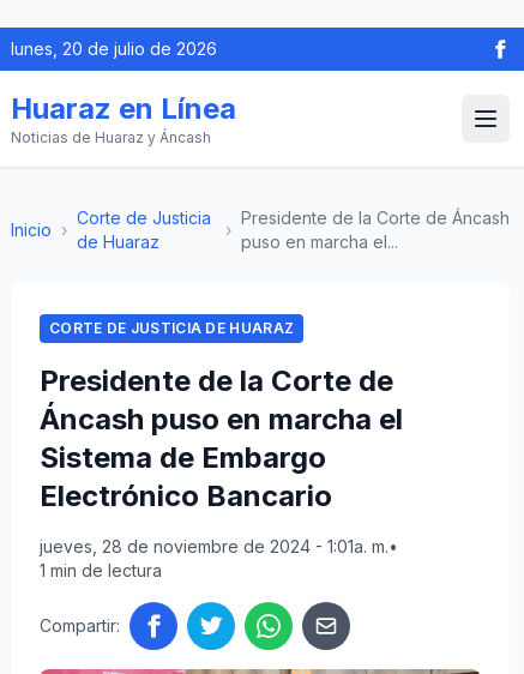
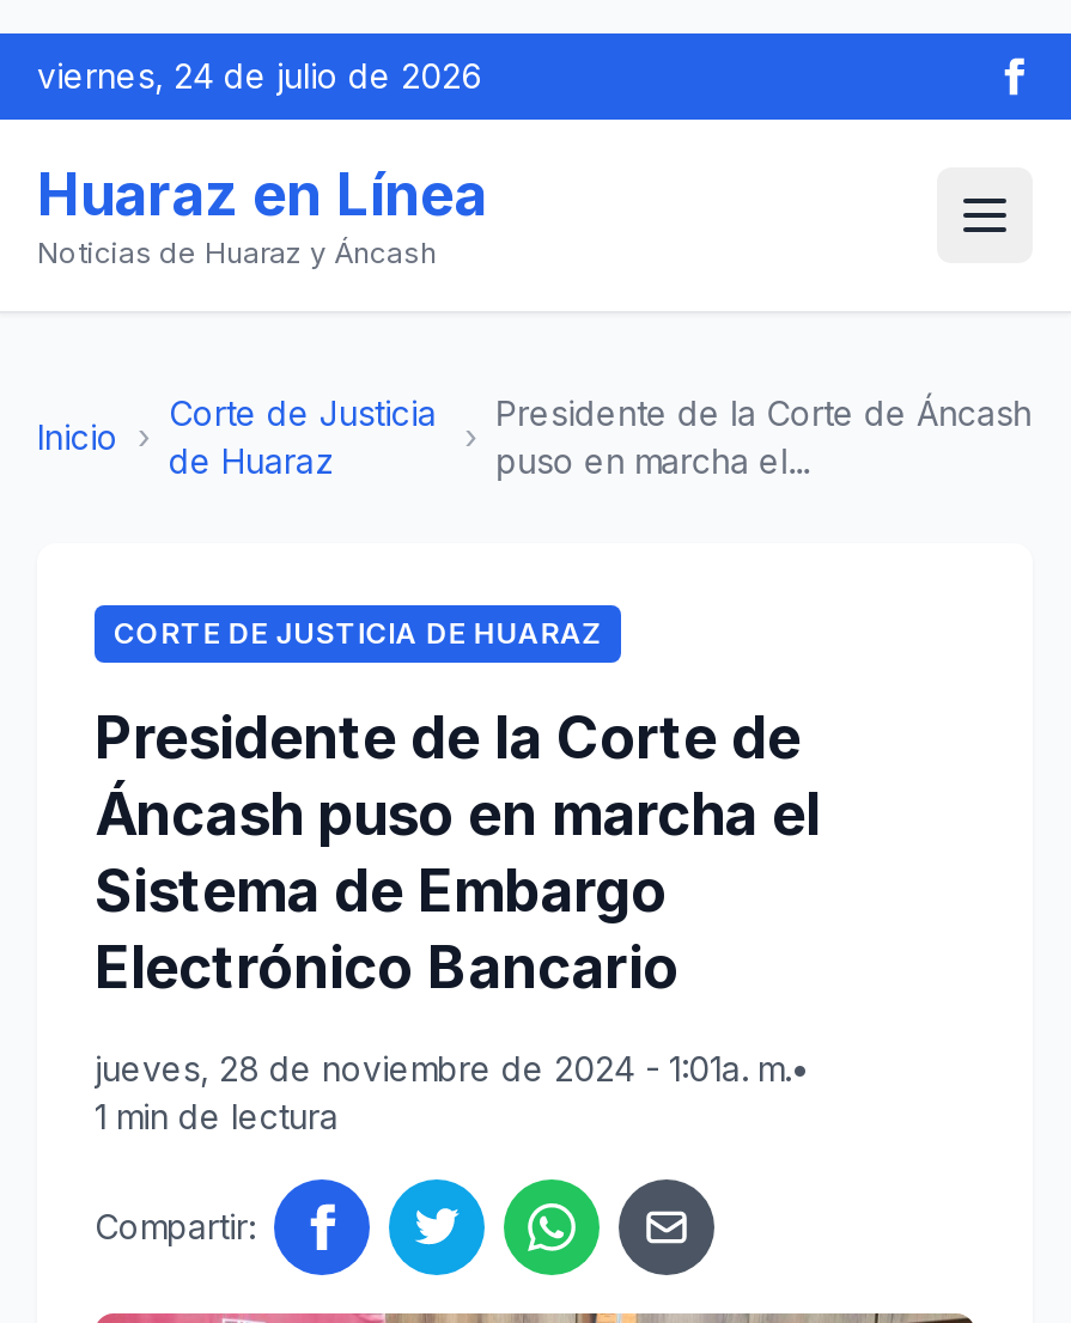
[11,38,217,59] lunes, 20 de julio de 2026 -> [37,55,482,96] viernes, 24 de julio de 2026

